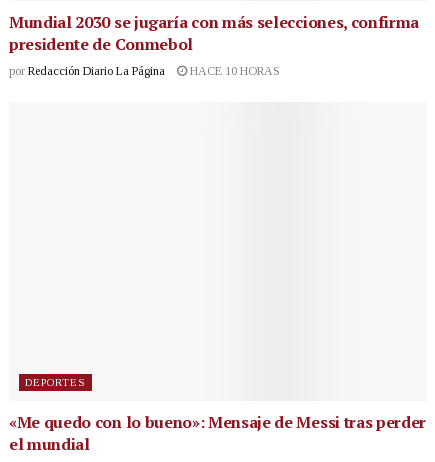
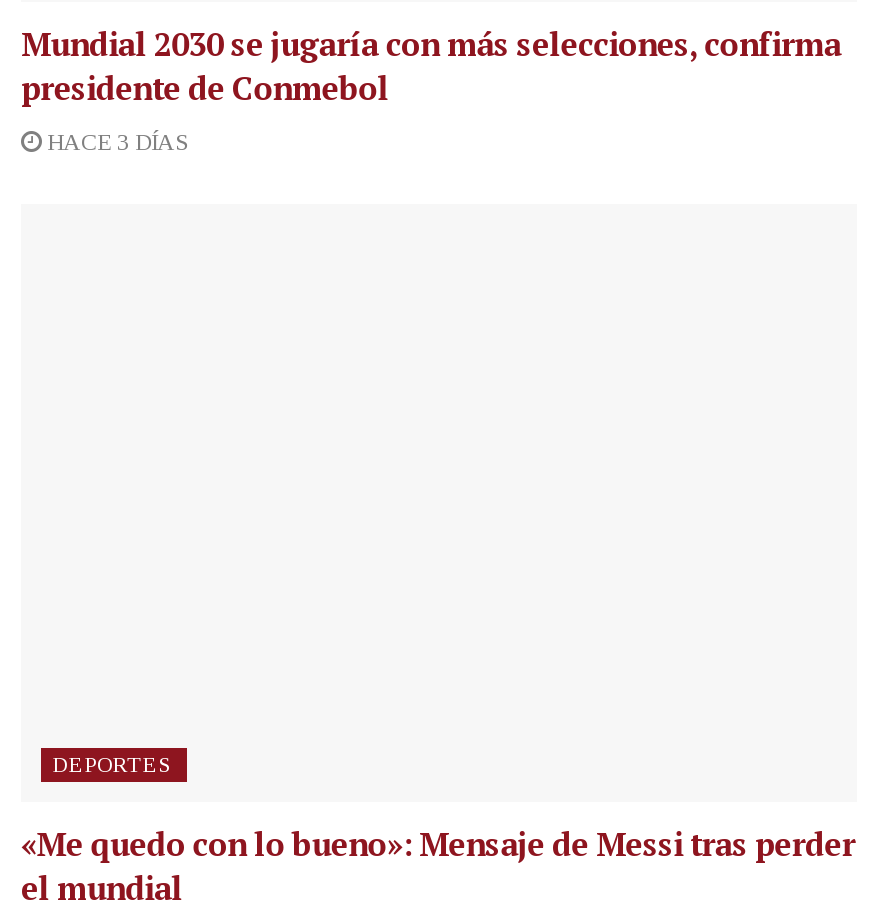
[9,64,280,78] por Redacción Diario La Página | HACE 10 HORAS -> [41,129,189,157] HACE 3 DÍAS

